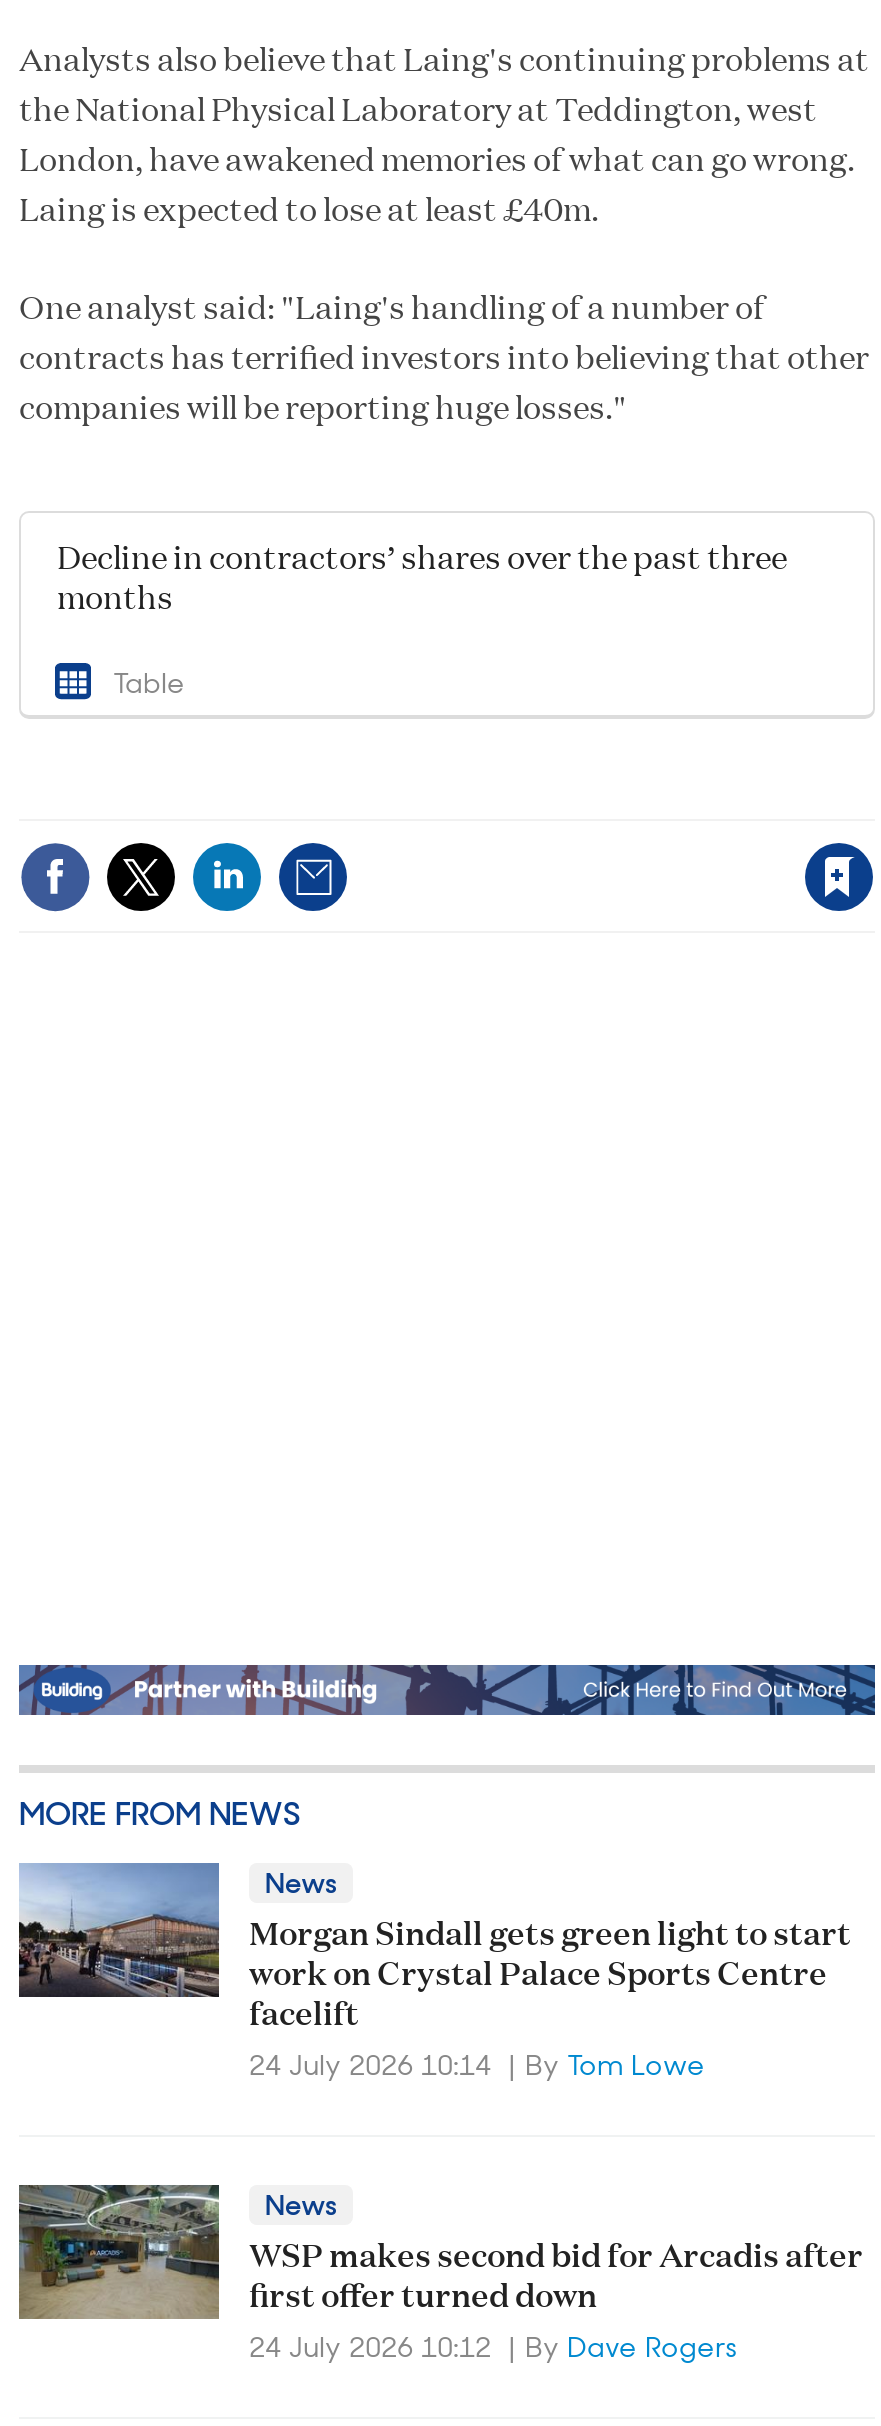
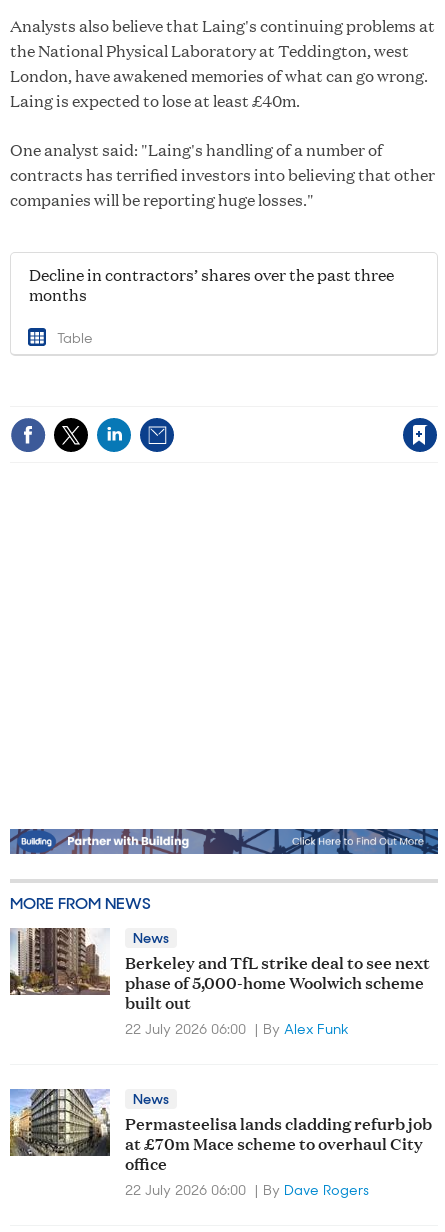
[17,1861,851,2082] [image] | Morgan Sindall gets green light to start | work on Crystal Palace Sports Centre | facelift | 24 July 2026 10:14 | By Tom Lowe -> [10,927,430,1038] [image] | Berkeley and TfL strike deal to see next | phase of 5,000-home Woolwich scheme | built out | 22 July 2026 06:00 | By Alex Funk
[17,2183,863,2364] [image] | WSP makes second bid for Arcadis after | first offer turned down | 24 July 2026 10:12 -> [9,1088,432,1199] [image] | Permasteelisa lands cladding refurb job | at £70m Mace scheme to overhaul City | office | 22 July 2026 06:00

